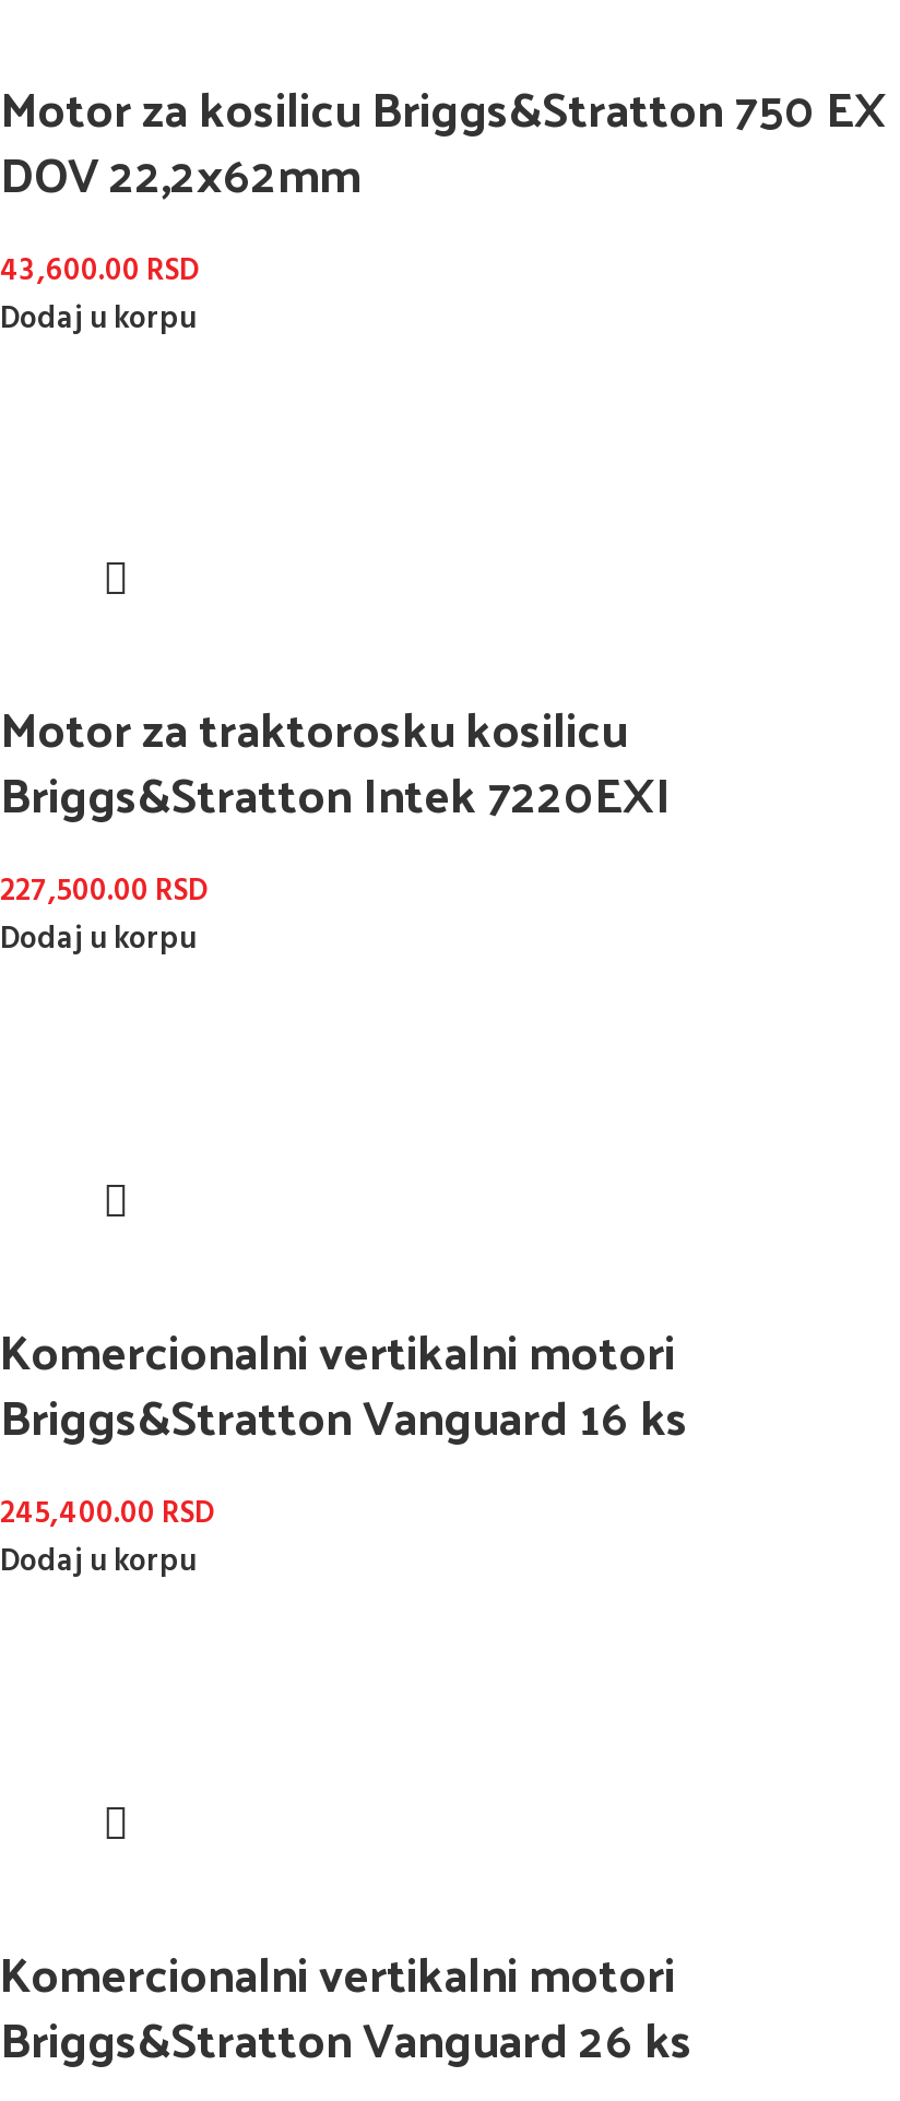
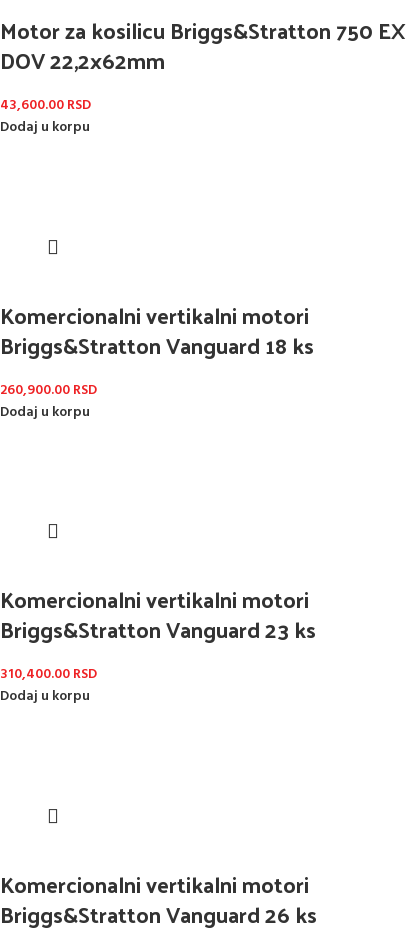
[0,685,671,919] Motor za traktorosku kosilicu | Briggs&Stratton Intek 7220EXI | 227,500.00 RSD -> [0,295,314,402] Komercionalni vertikalni motori | Briggs&Stratton Vanguard 18 ks | 260,900.00 RSD
[0,1372,688,1460] Briggs&Stratton Vanguard 16 ks -> [0,609,316,649] Briggs&Stratton Vanguard 23 ks
[0,1490,214,1541] 245,400.00 RSD -> [0,663,97,686] 310,400.00 RSD

